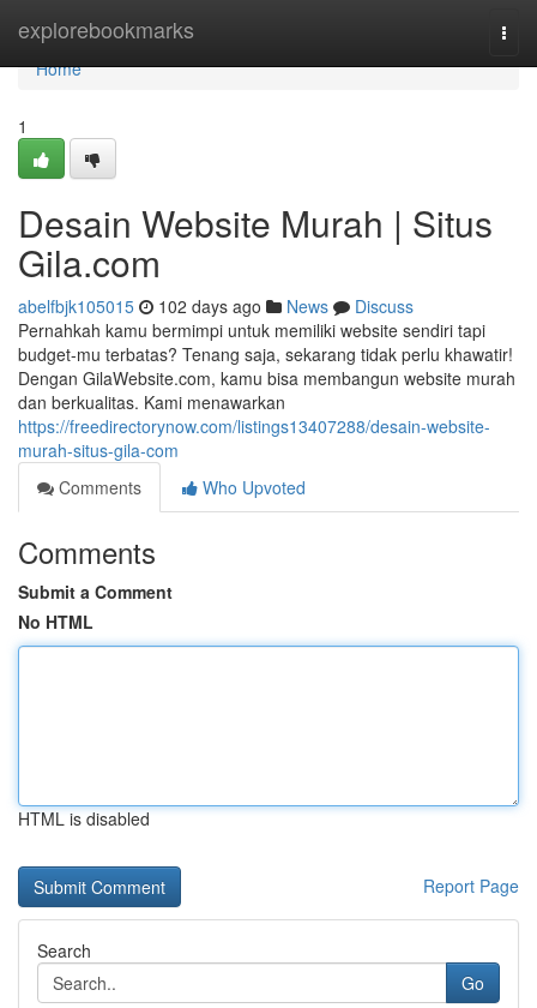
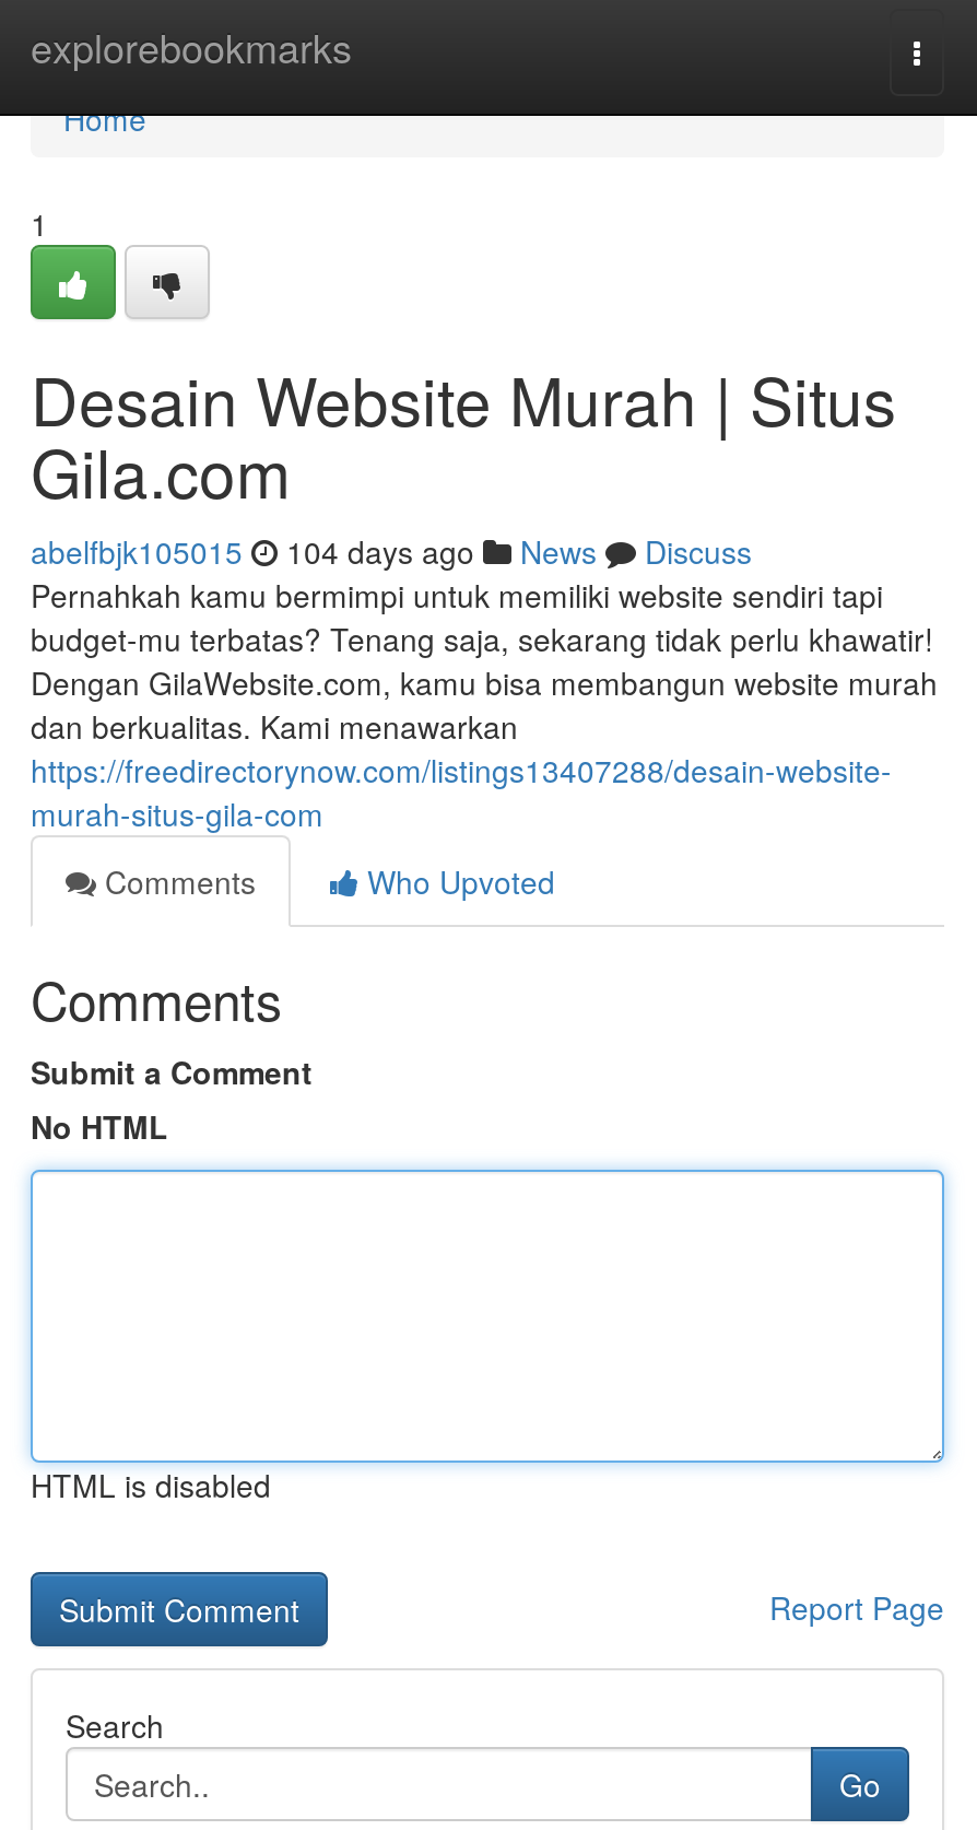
[18,294,414,318] abelfbjk105015 102 days ago News Discuss -> [31,529,752,573] abelfbjk105015 104 days ago News Discuss

